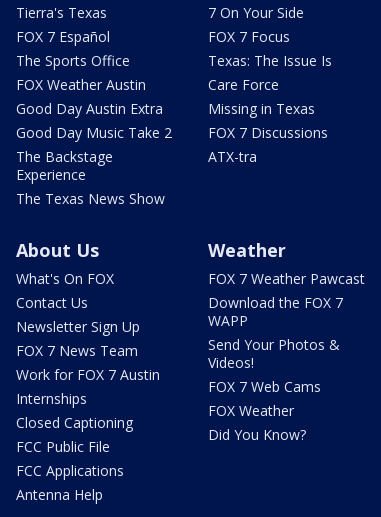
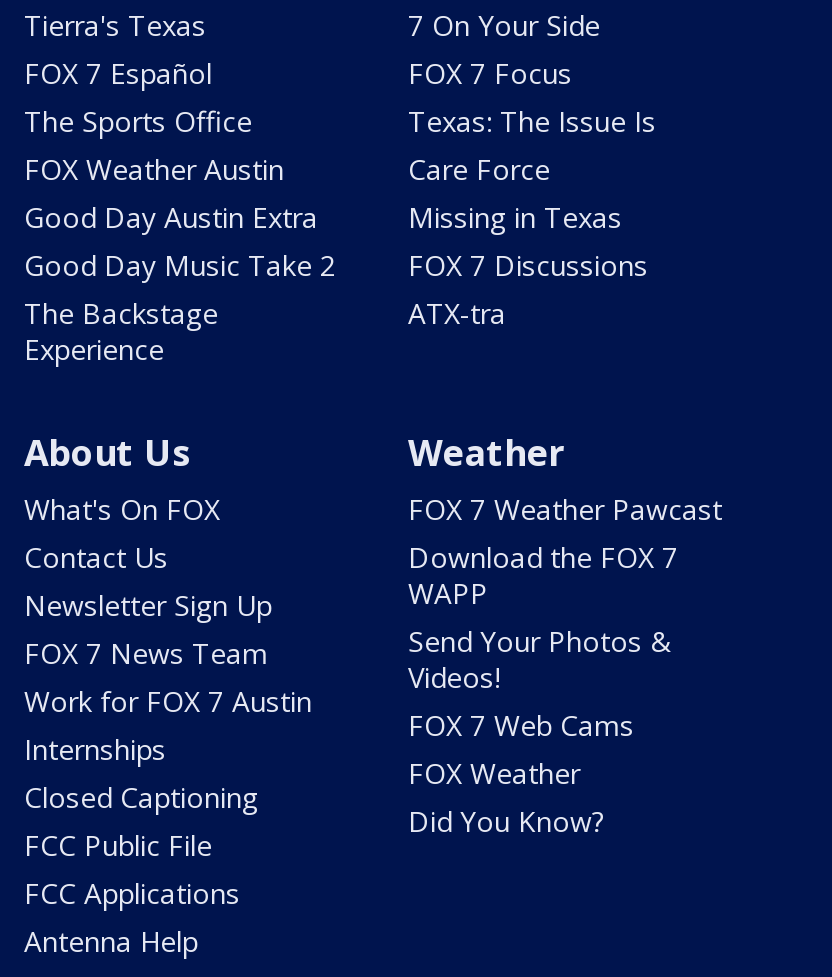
[16,189,165,208] The Texas News Show -> none

